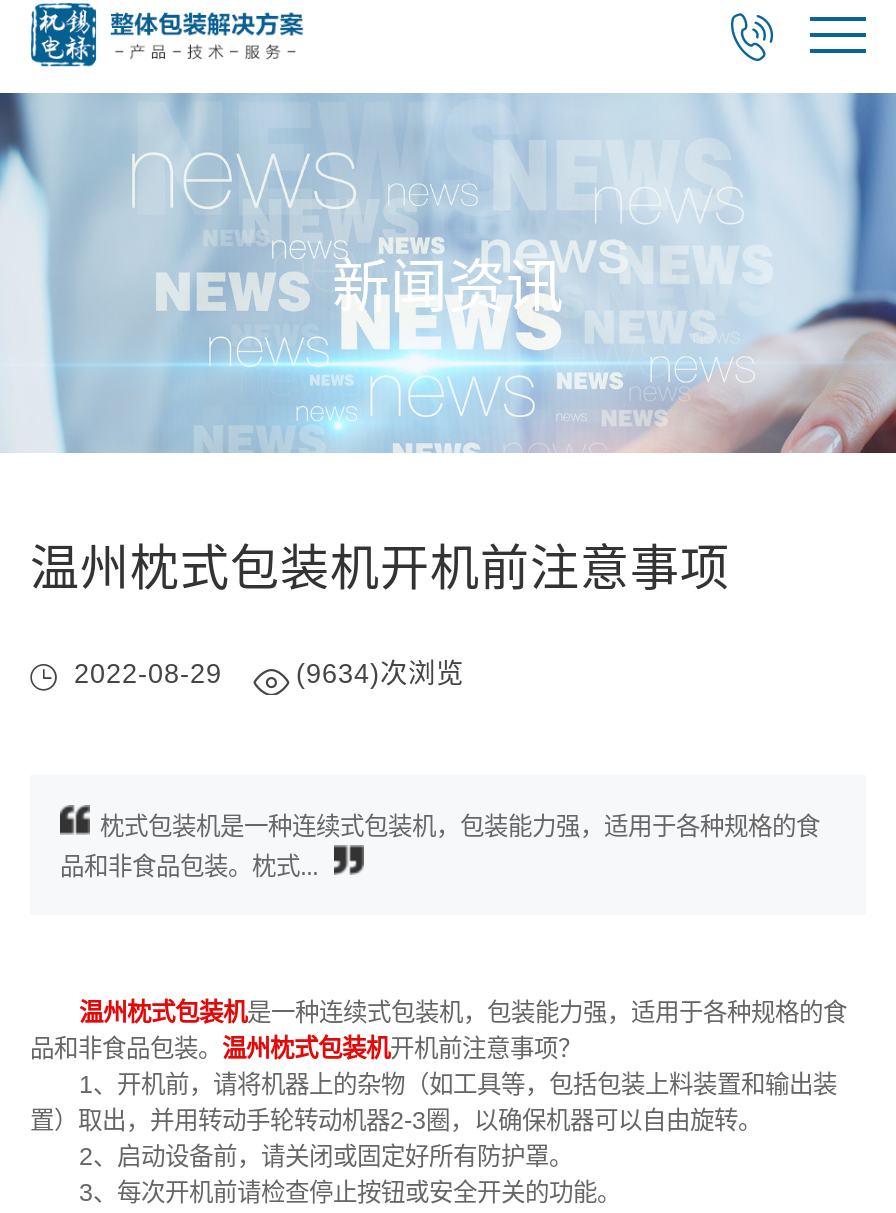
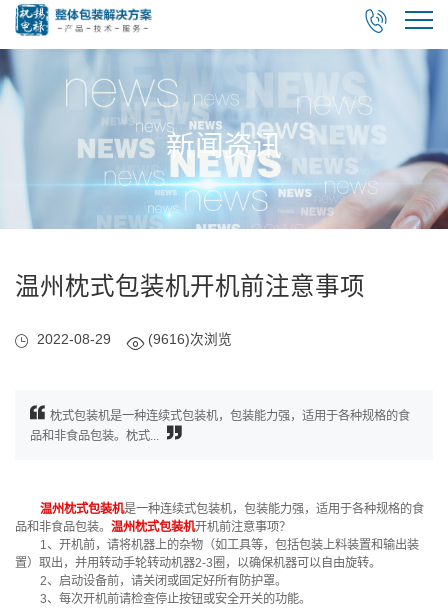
[296,659,464,689] (9634)次浏览 -> [148,332,232,347] (9616)次浏览

